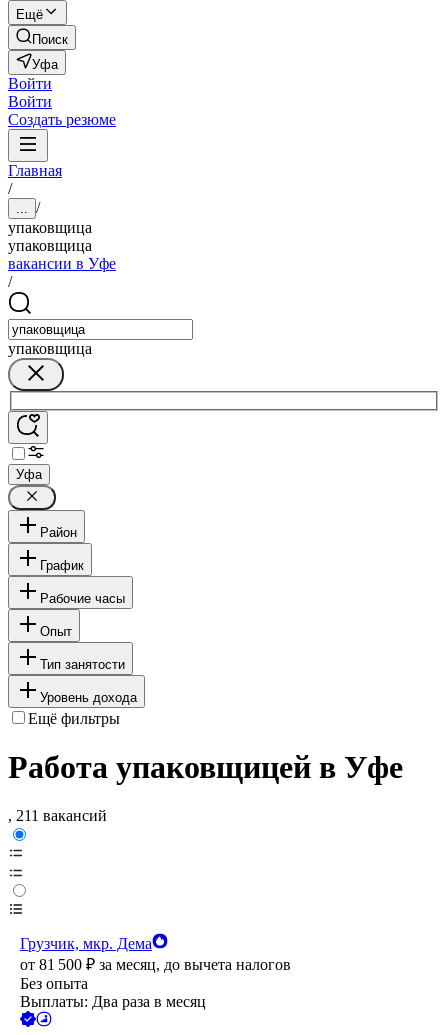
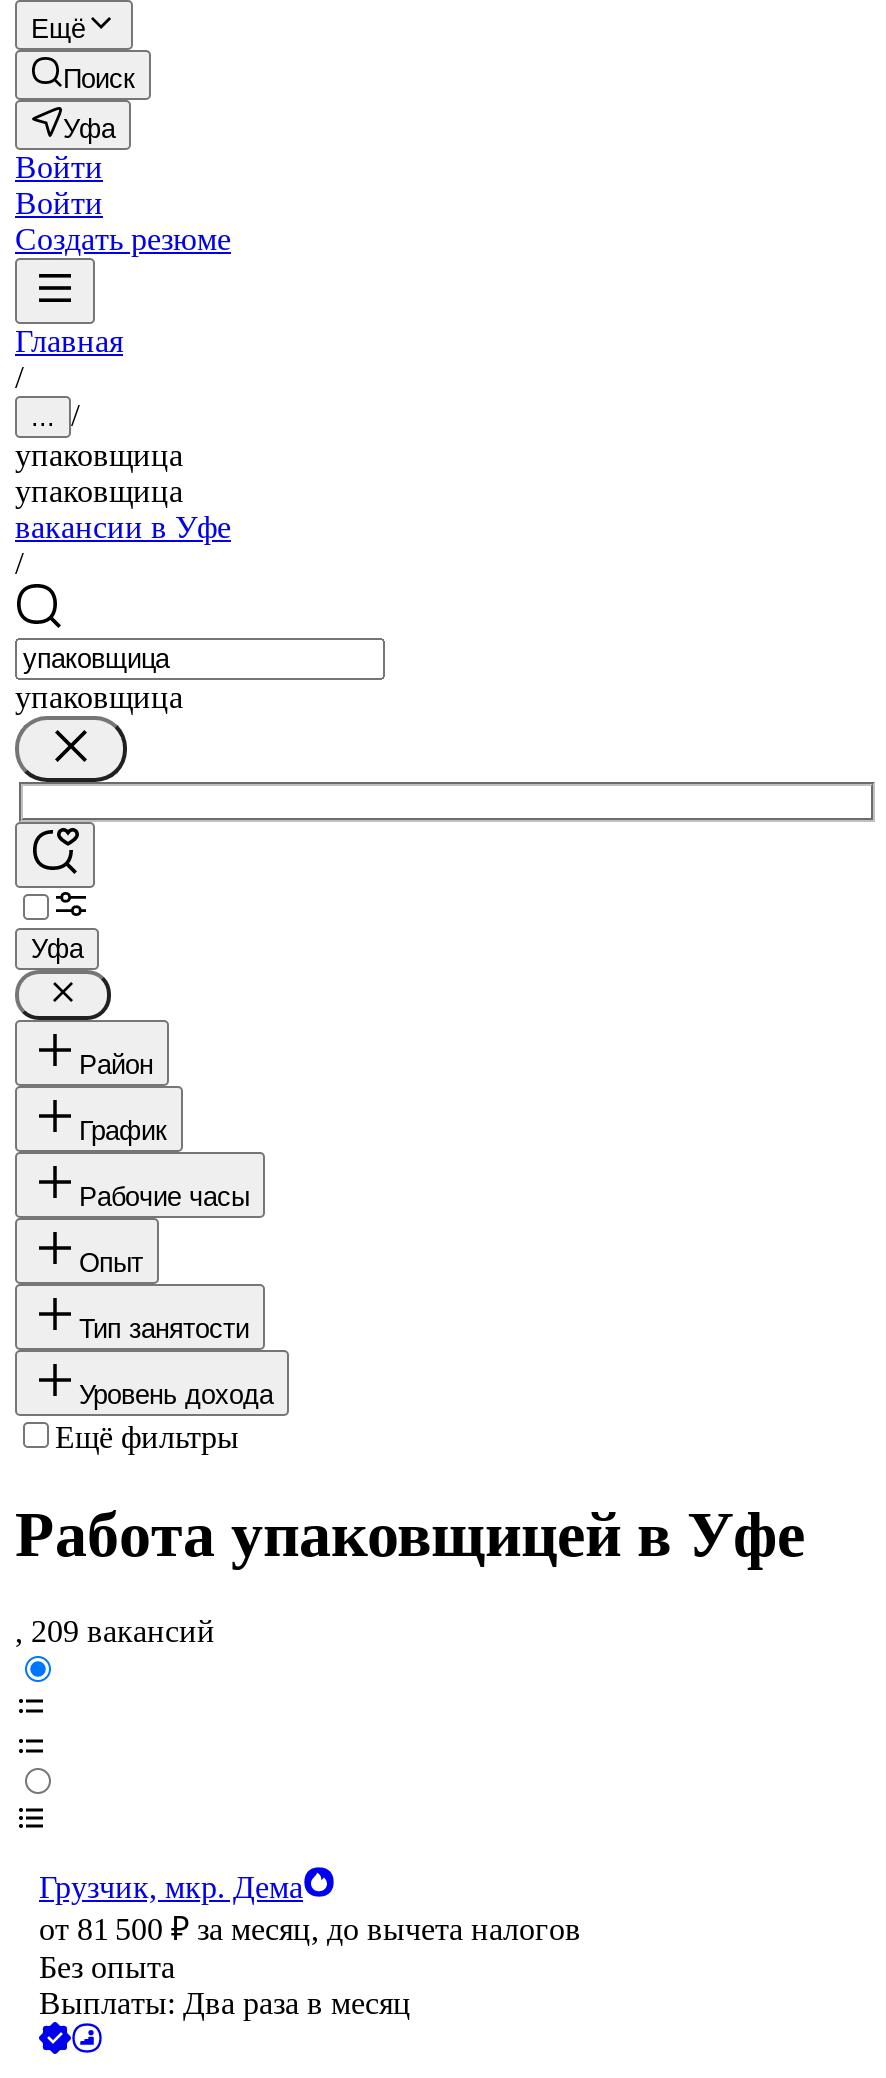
[8,807,107,824] , 211 вакансий -> [15,1615,215,1649] , 209 вакансий

